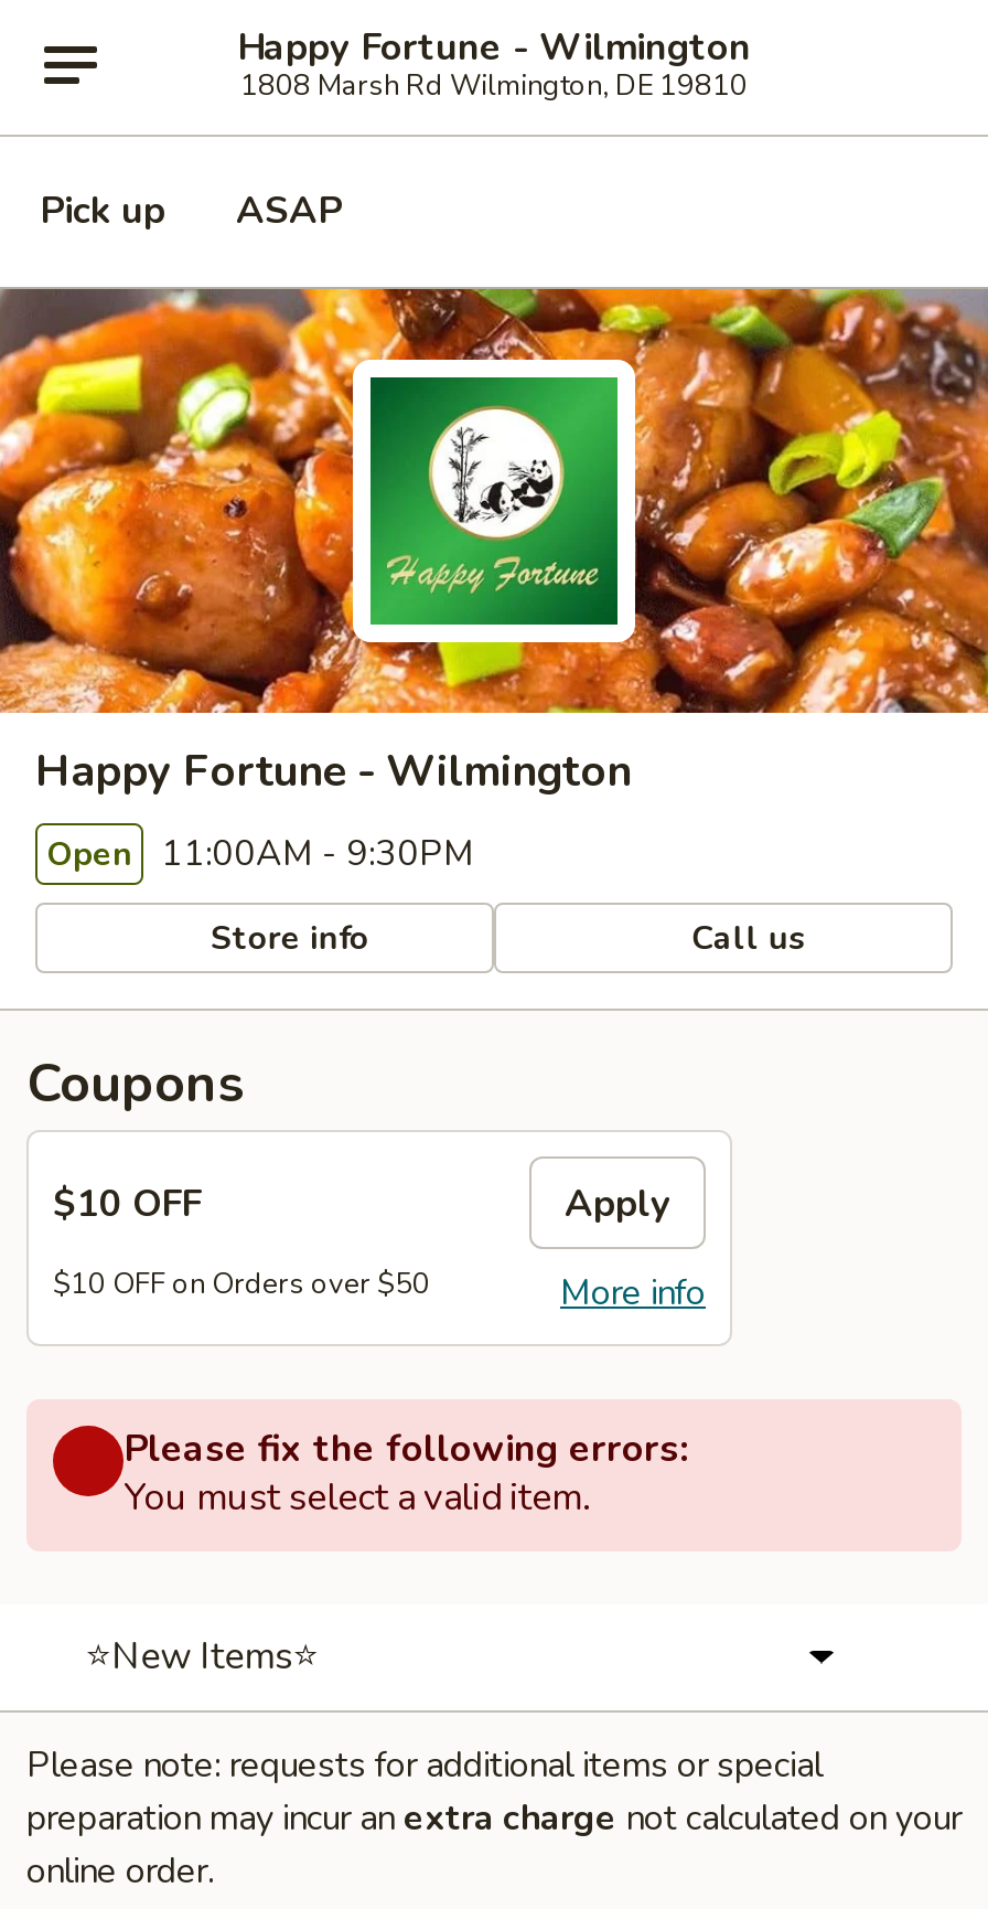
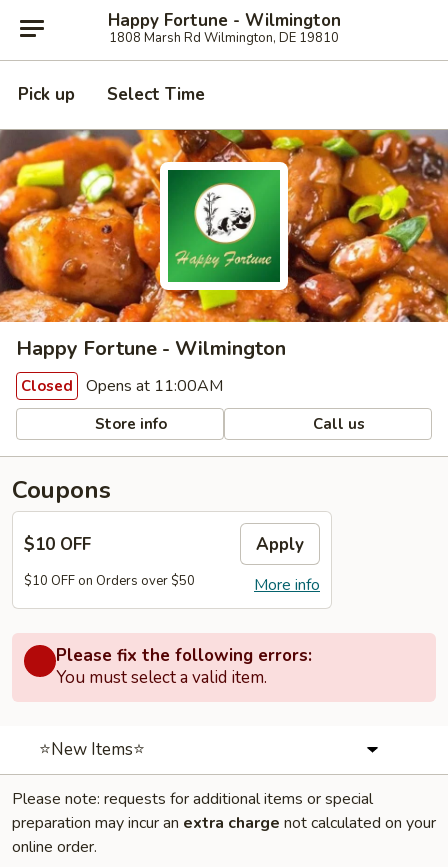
[236,185,342,236] ASAP -> [107,83,205,106] Select Time
[46,830,474,878] Open 11:00AM - 9:30PM -> [21,375,223,397] Closed Opens at 11:00AM

